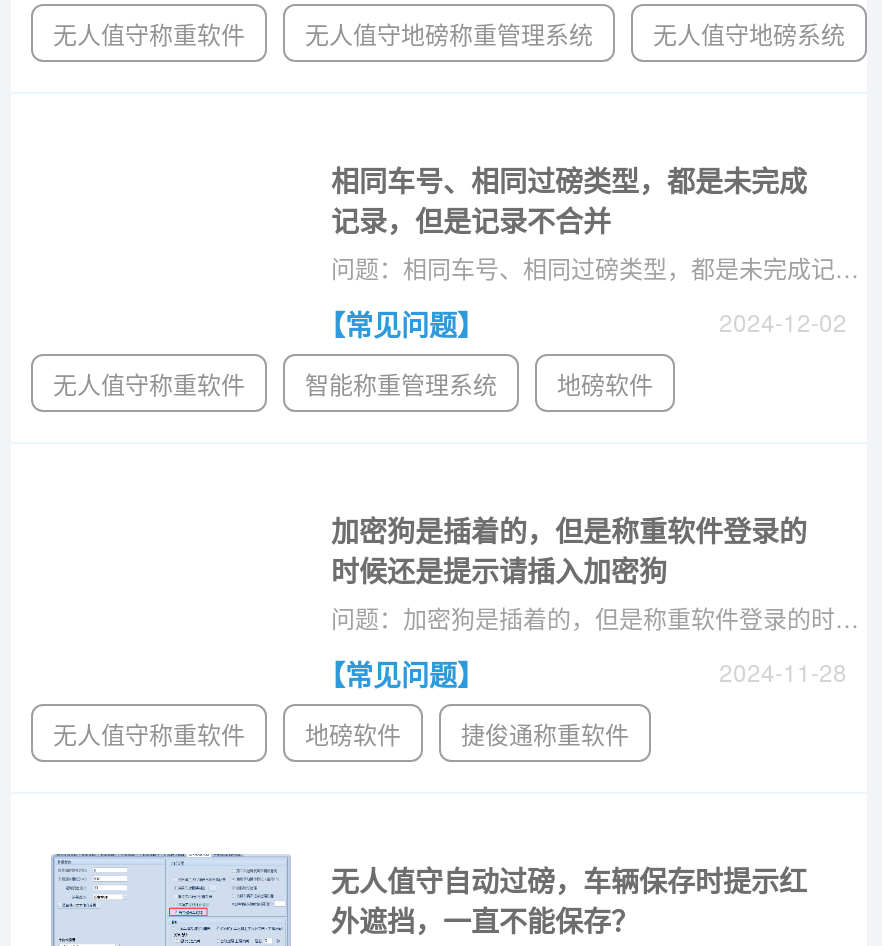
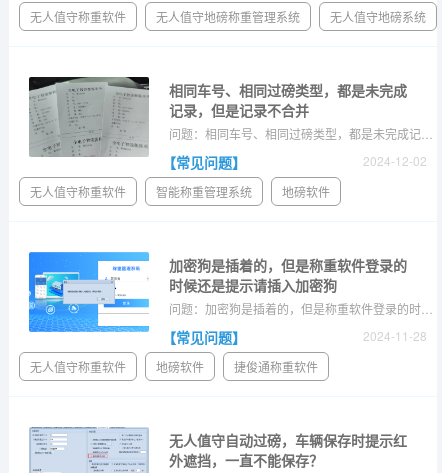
none -> [28,76,150,158] [image]
none -> [28,251,150,333] [image]

